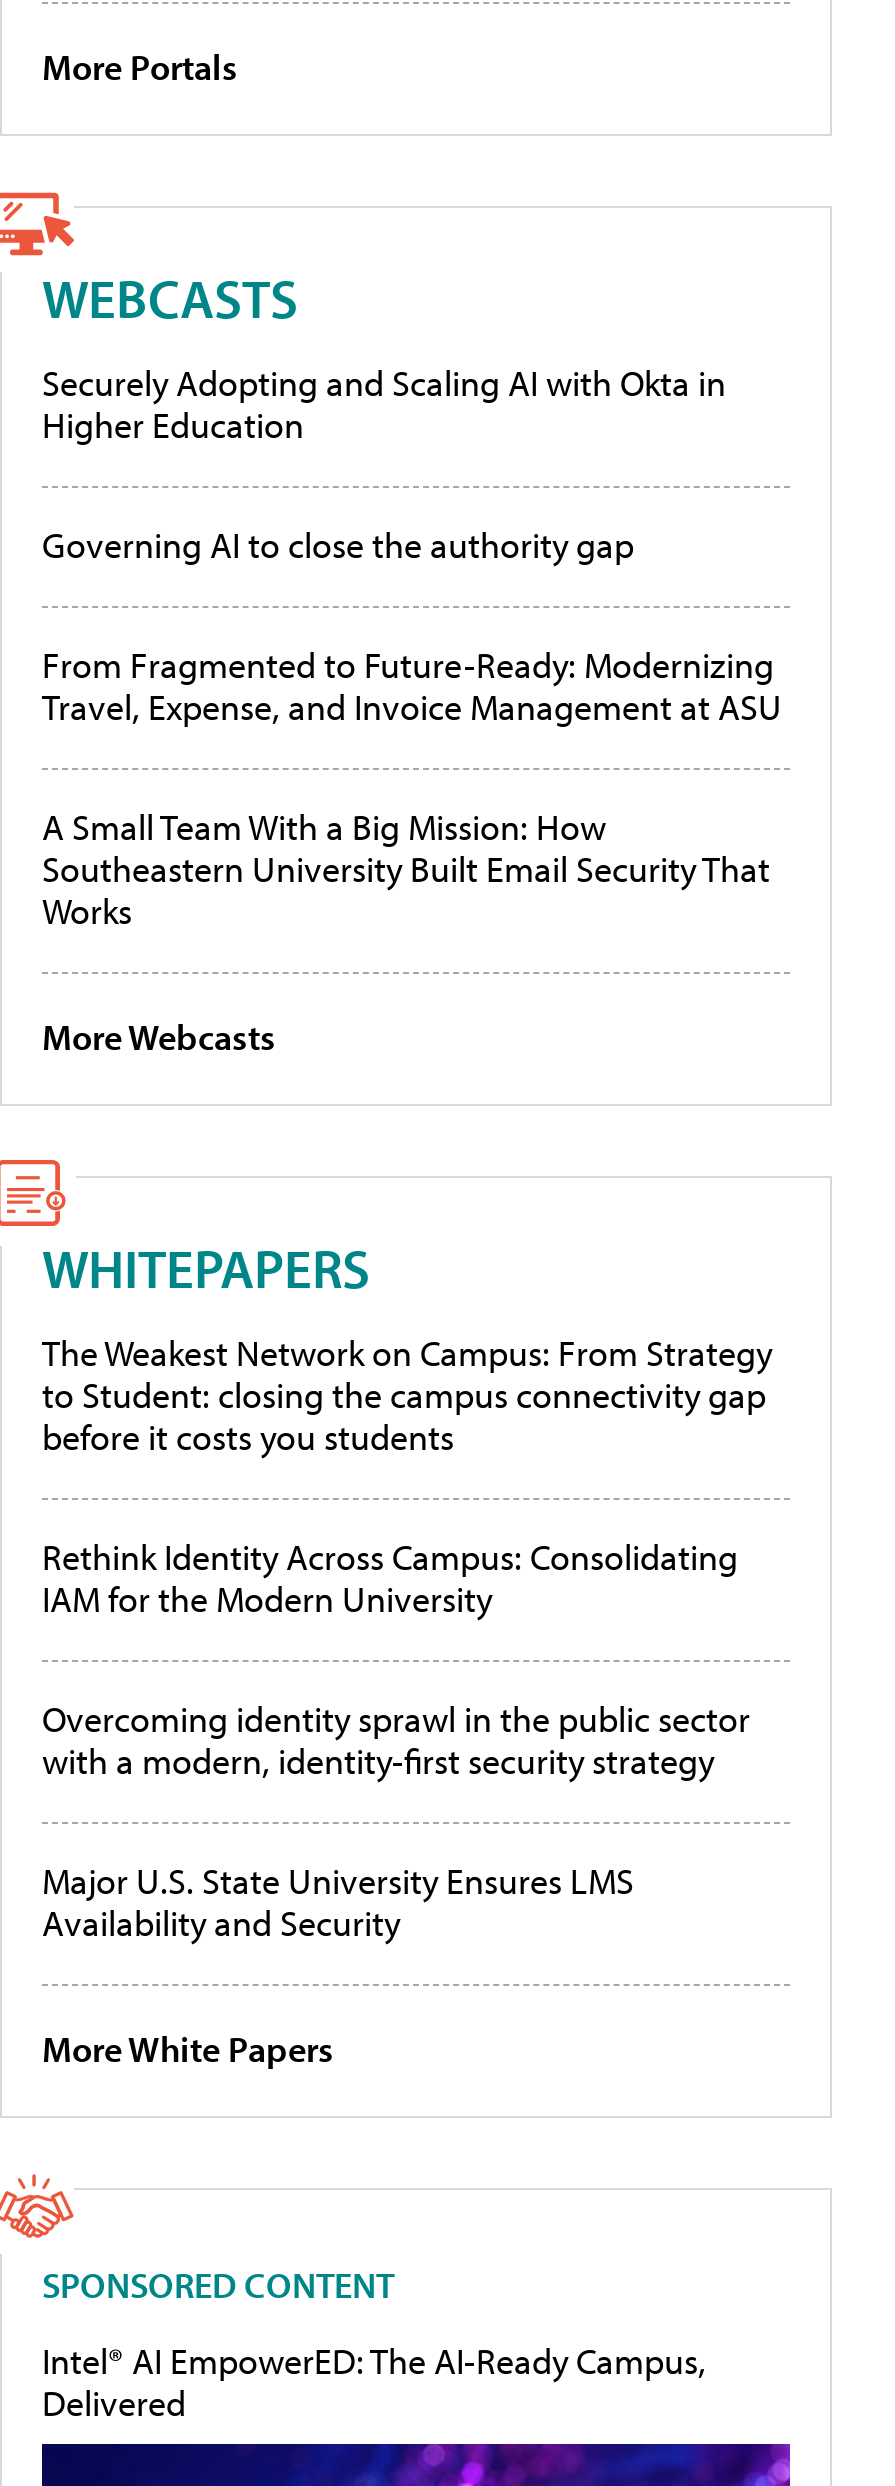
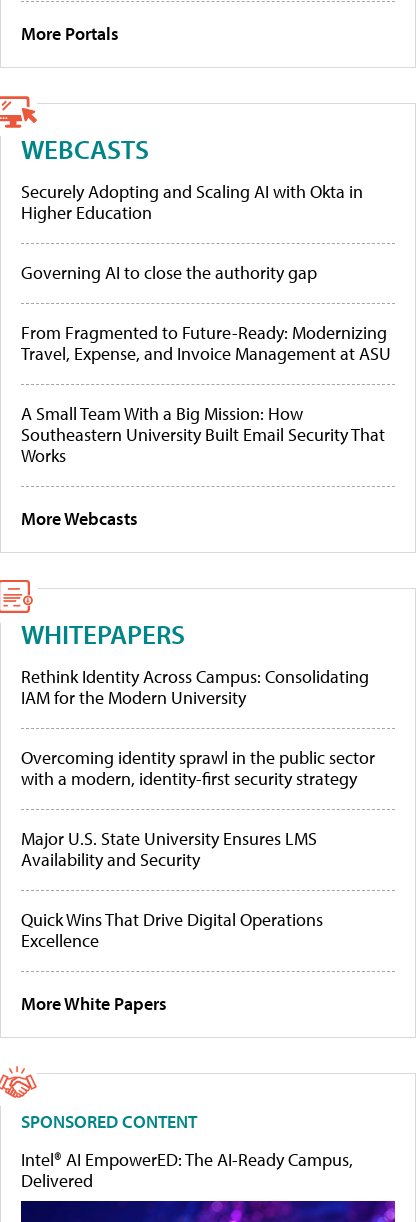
[42,1331,772,1461] The Weakest Network on Campus: From Strategy | to Student: closing the campus connectivity gap | before it costs you students -> none
moved [42,1535,750,1947] -> [21,665,375,871]: Rethink Identity Across Campus: Consolidating | IAM for the Modern University | Overcoming identity sprawl in the public sector | with a modern, identity-first security strategy | Major U.S. State University Ensures LMS | Availability and Security
none -> [21,908,323,952] Quick Wins That Drive Digital Operations | Excellence

